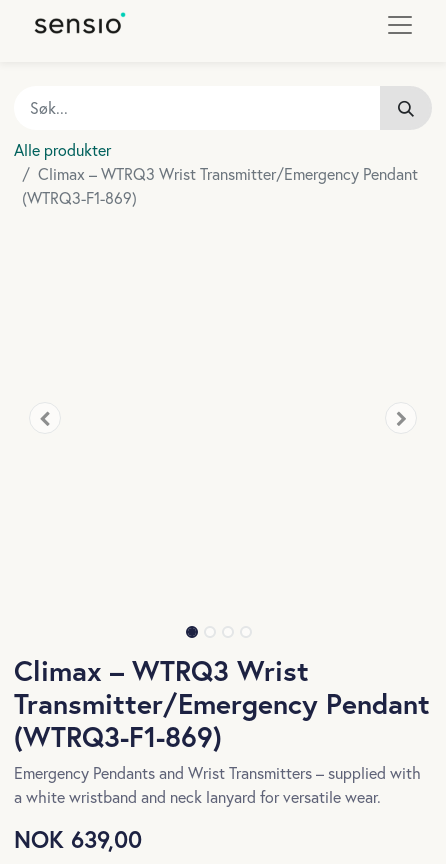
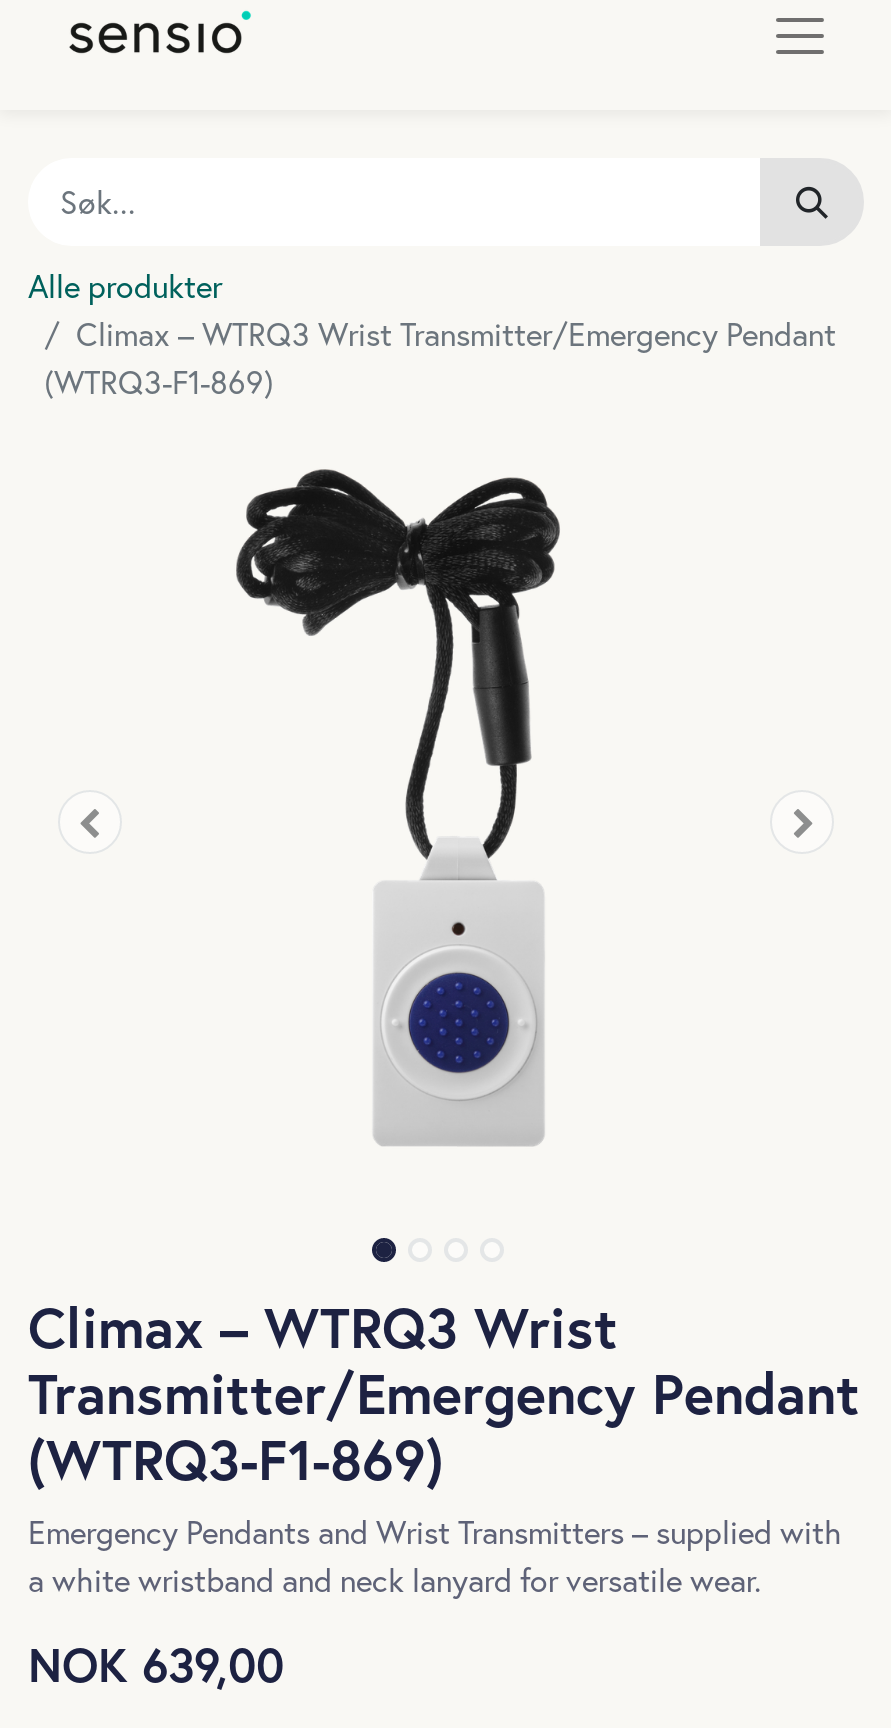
none -> [234,468,562,1146] [image]

